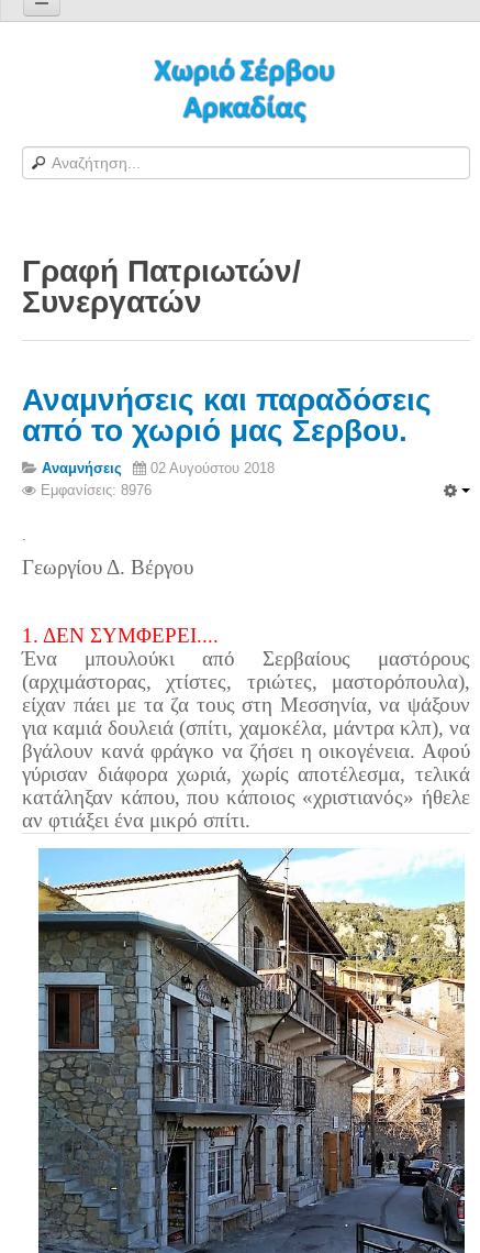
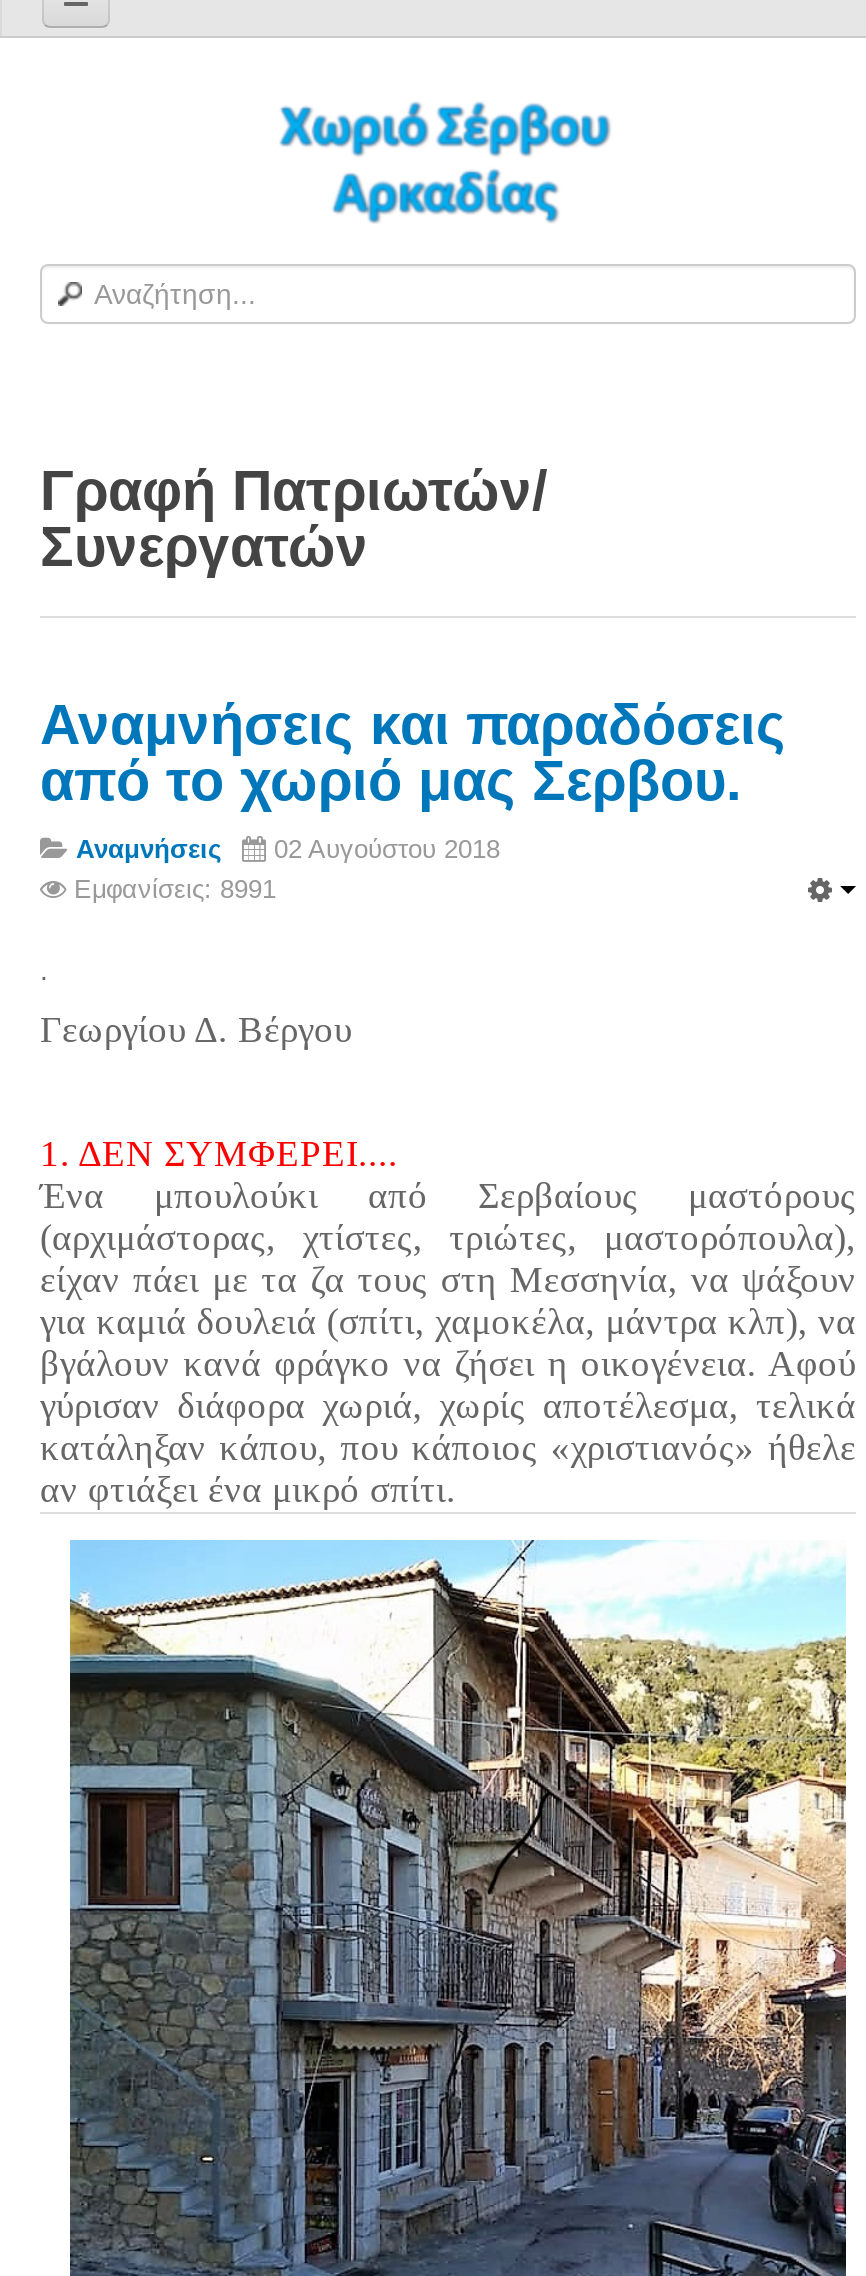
[41,482,152,498] Εμφανίσεις: 8976 -> [74,874,276,904] Εμφανίσεις: 8991

